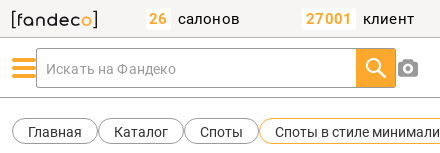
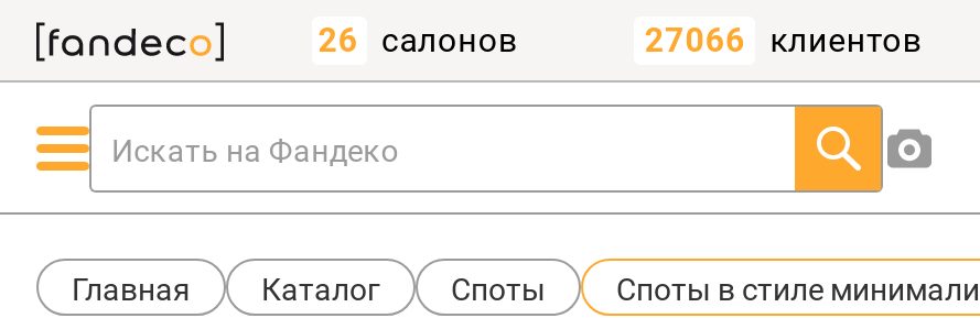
[306,10,414,28] 27001 | клиент -> [645,21,923,61] 27066 | клиентов

